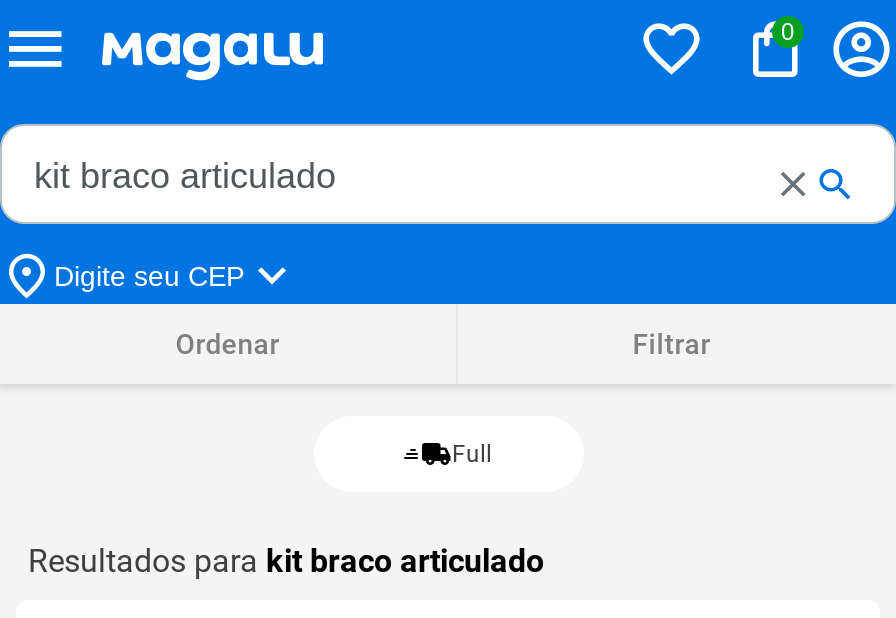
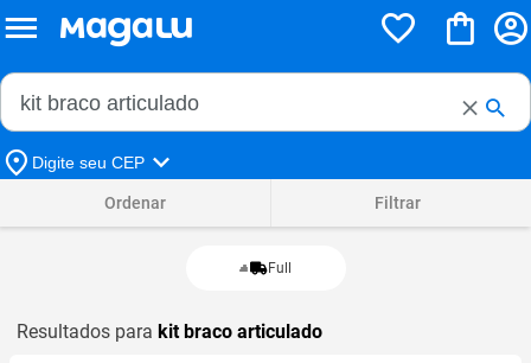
[781,18,795,46] 0 -> none

